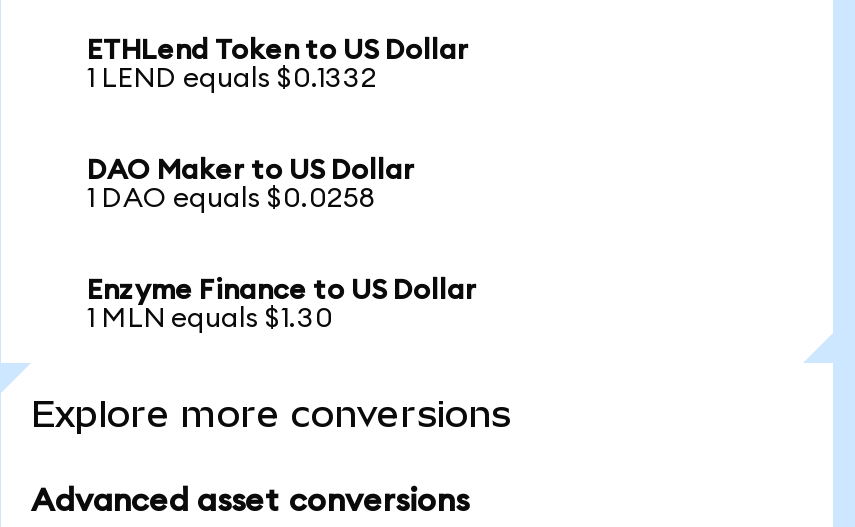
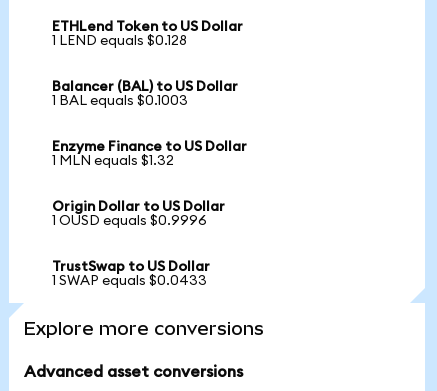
[87,65,377,93] 1 LEND equals $0.1332 -> [52,34,187,48] 1 LEND equals $0.128
[87,157,415,185] DAO Maker to US Dollar -> [52,80,238,94] Balancer (BAL) to US Dollar
[87,185,375,213] 1 DAO equals $0.0258 -> [52,94,188,108] 1 BAL equals $0.1003
[87,305,333,333] 1 MLN equals $1.30 -> [52,154,225,288] 1 MLN equals $1.32 | Origin Dollar to US Dollar | 1 OUSD equals $0.9996 | TrustSwap to US Dollar | 1 SWAP equals $0.0433

